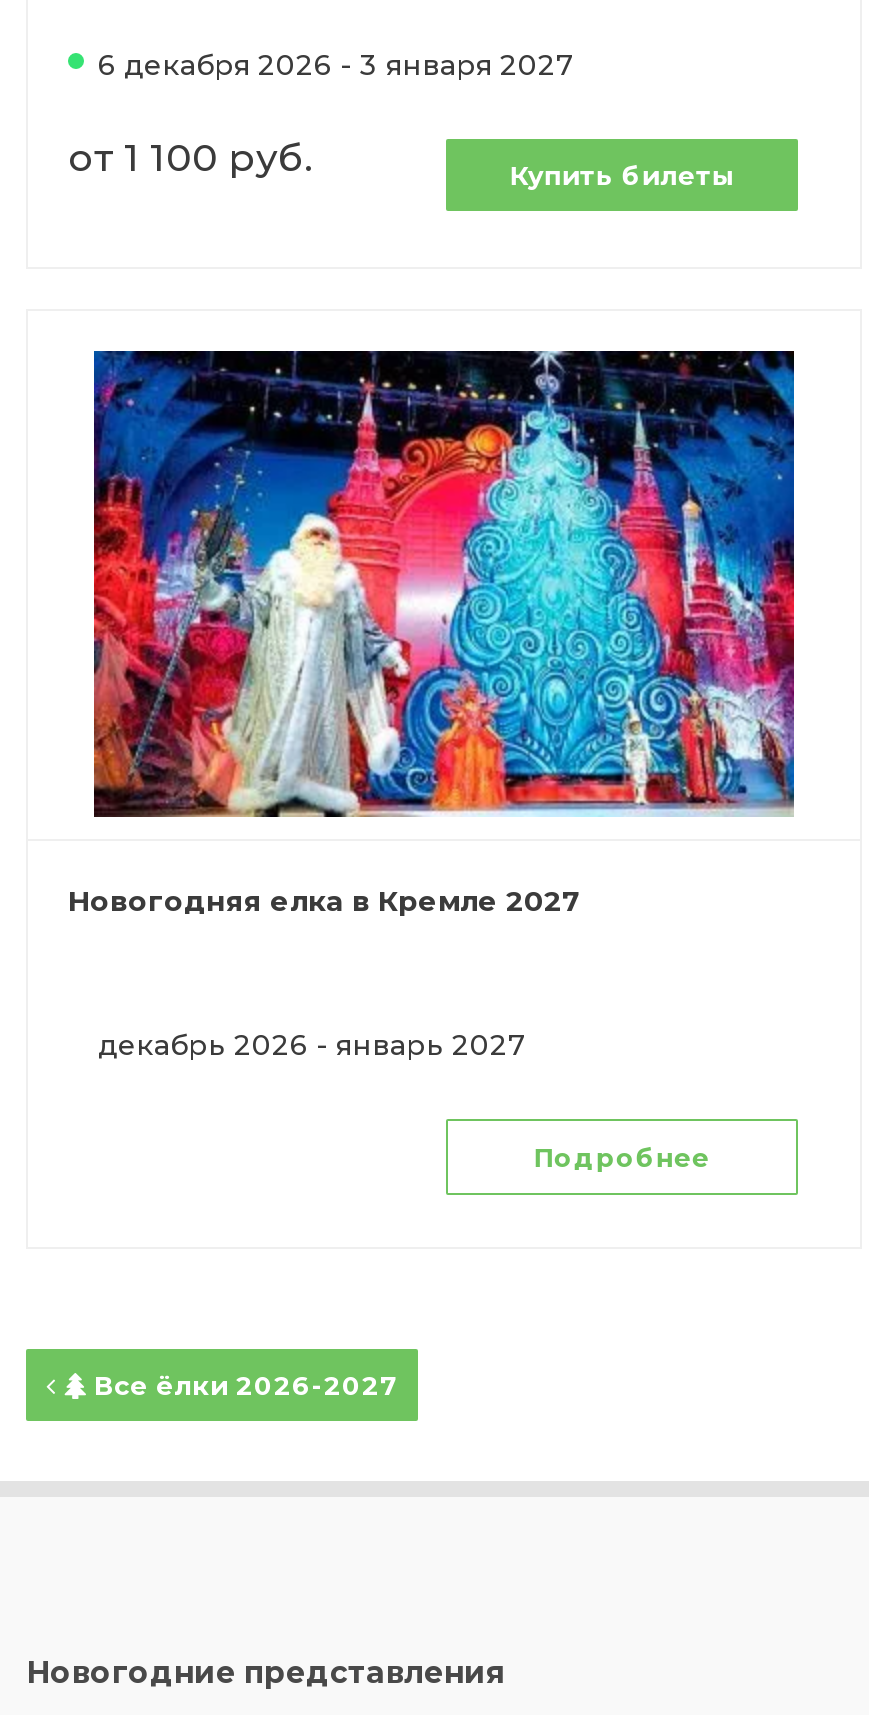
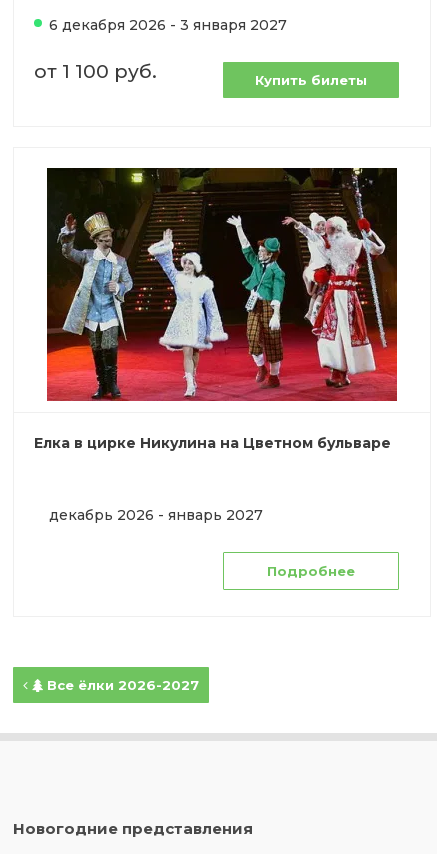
[68,349,796,919] [image] | Новогодняя елка в Кремле 2027 -> [34,167,398,452] [image] | Елка в цирке Никулина на Цветном бульваре

